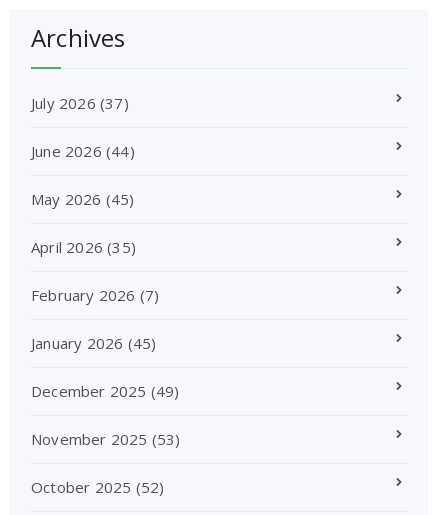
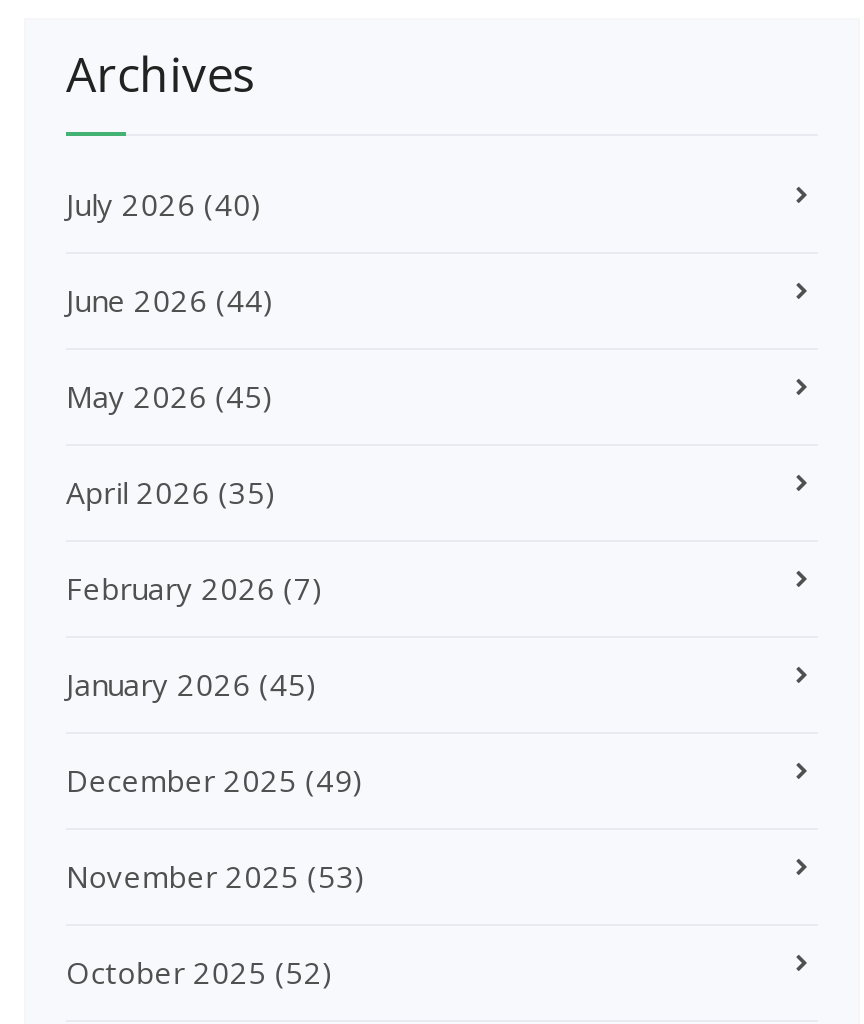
[31,93,129,113] July 2026 (37) -> [66,184,262,224] July 2026 (40)

